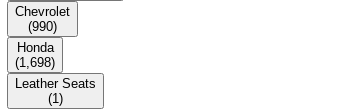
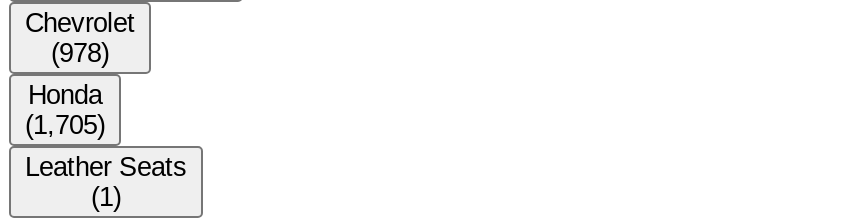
[28,19,57,34] (990) -> [51,38,109,68] (978)
[15,55,55,70] (1,698) -> [25,110,105,140] (1,705)

